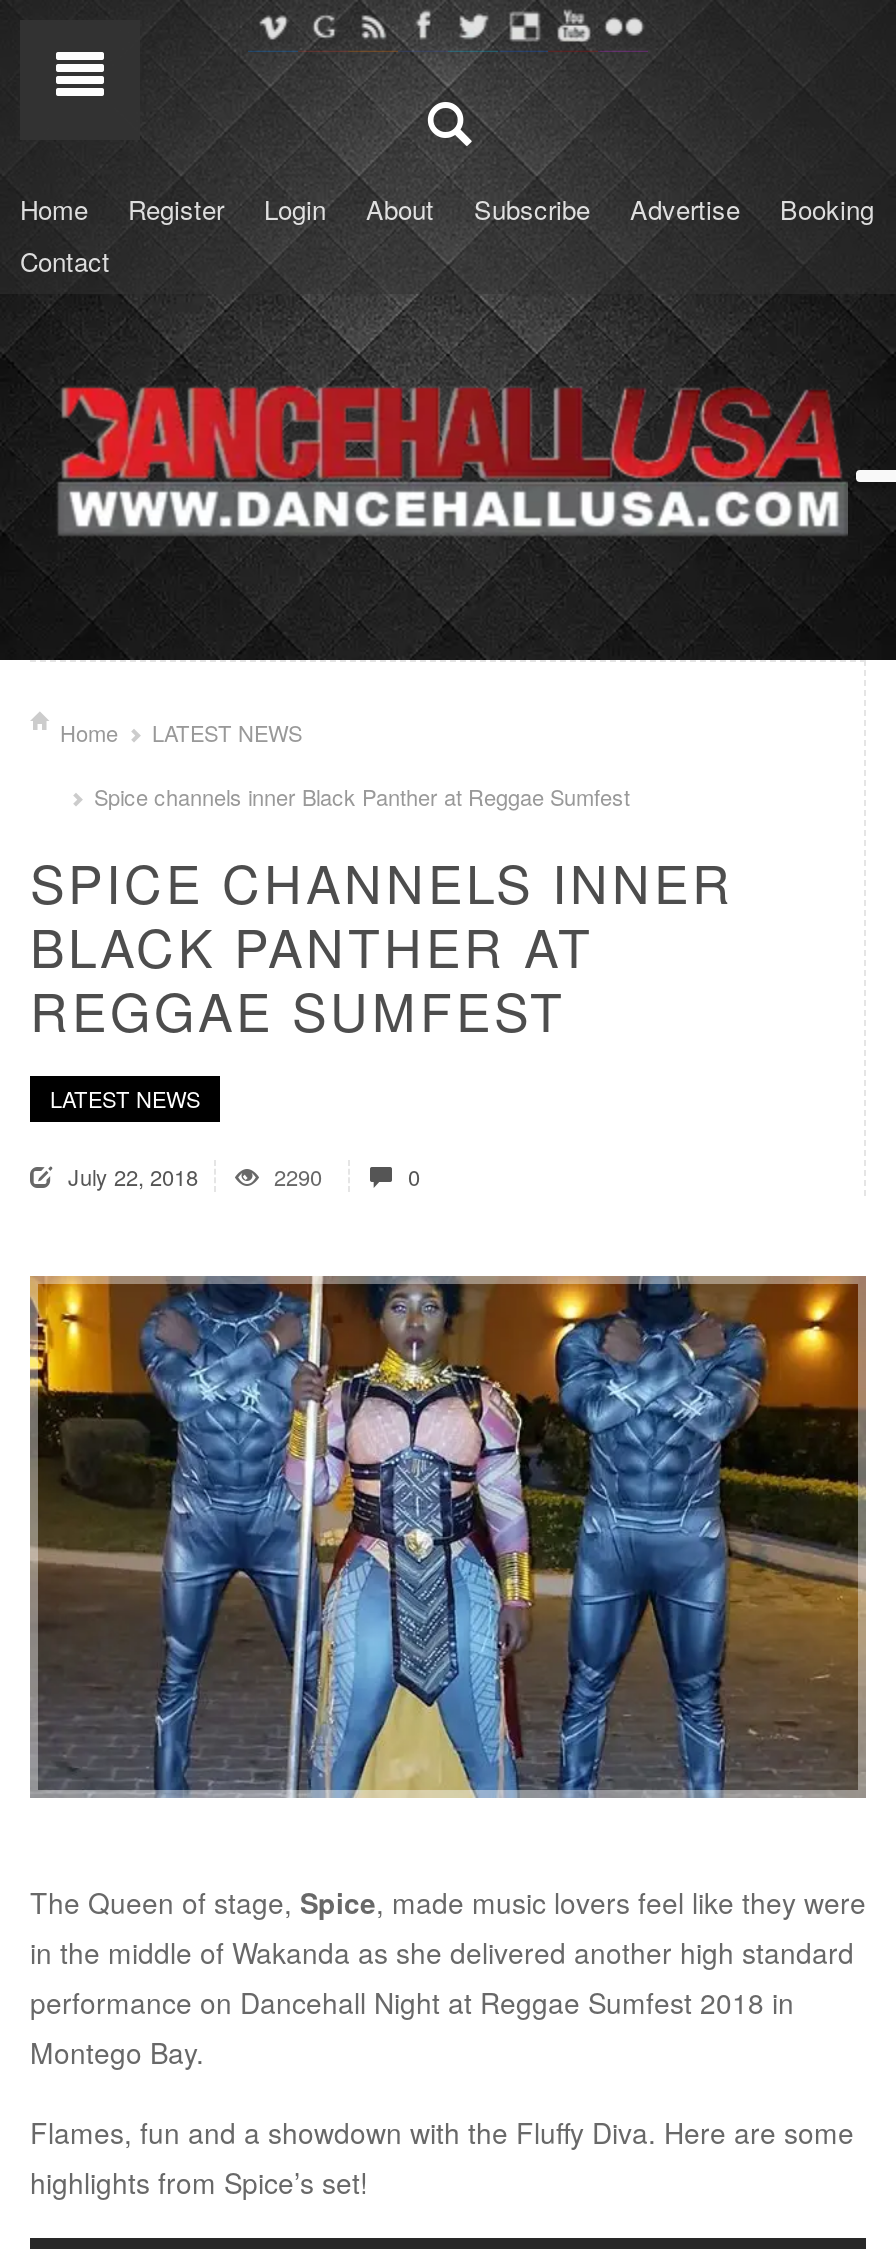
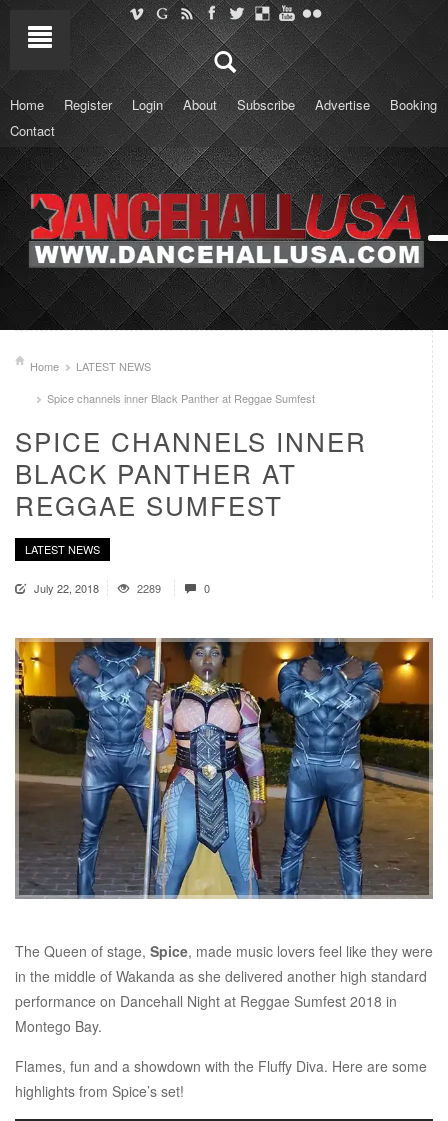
[268,1160,328,1192] 2290 -> [134,580,164,596] 2289

